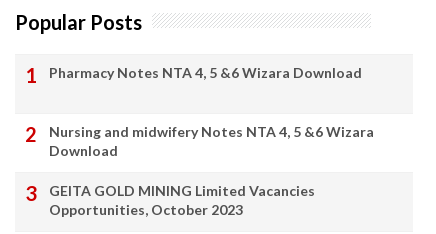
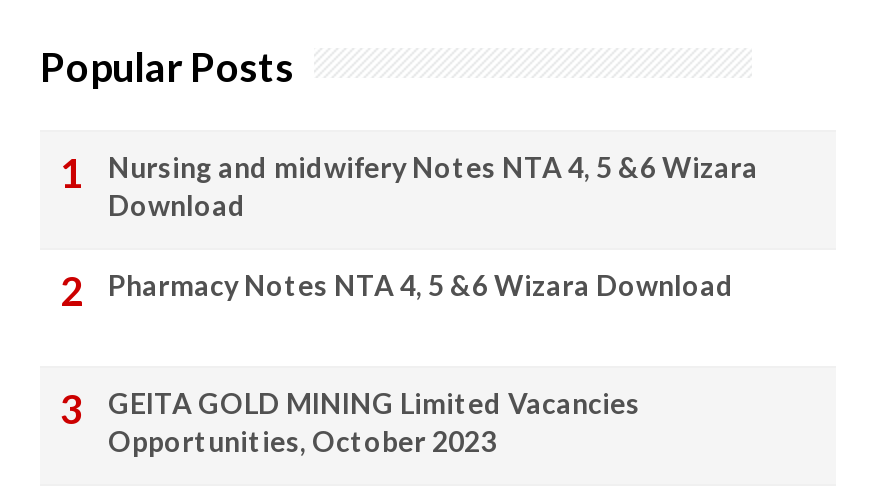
moved [49,64,362,81] -> [108,269,734,303]: Pharmacy Notes NTA 4, 5 &6 Wizara Download
moved [49,123,374,159] -> [108,151,758,223]: Nursing and midwifery Notes NTA 4, 5 &6 Wizara | Download

